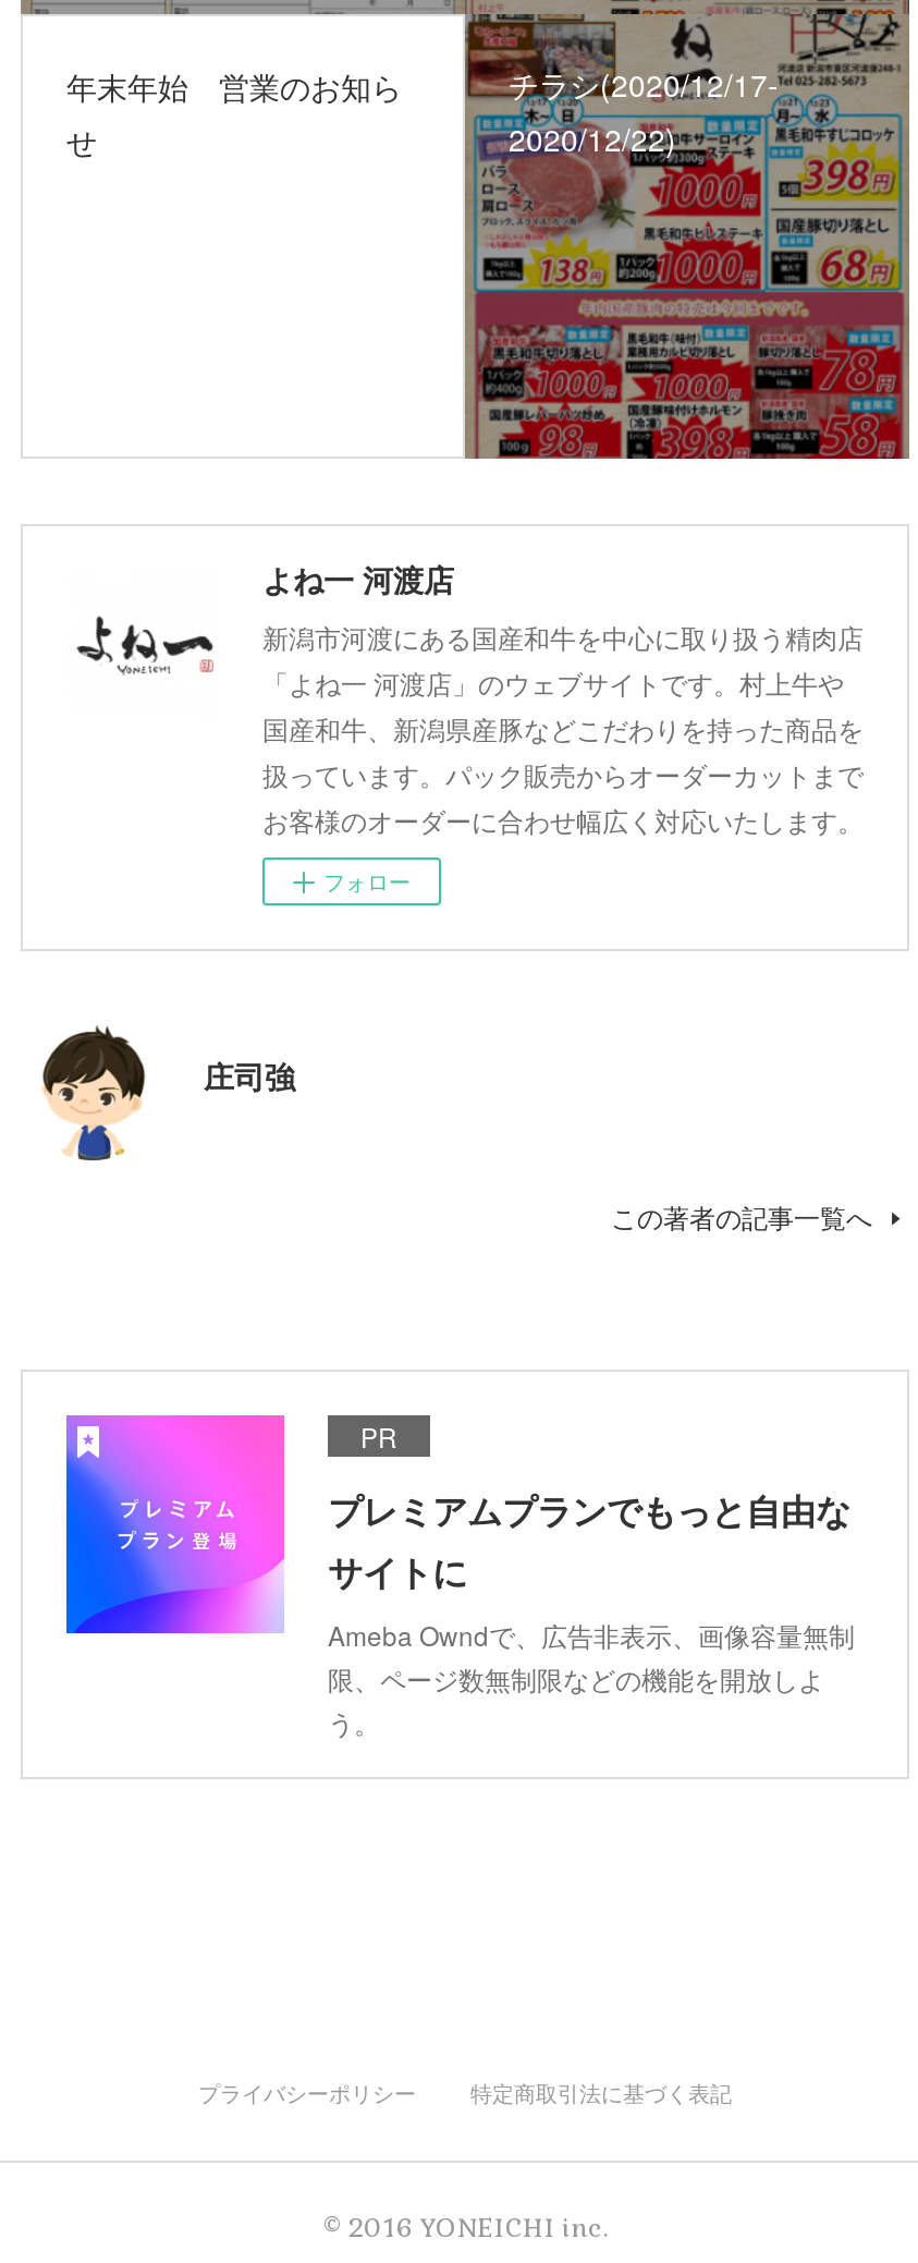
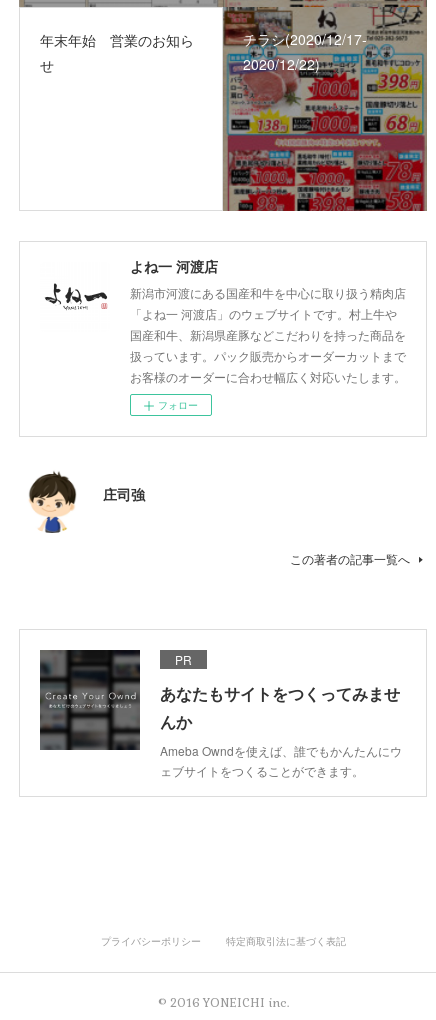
[64,1412,855,1741] [image] | プレミアムプランでもっと自由な | サイトに | Ameba Owndで、広告非表示、画像容量無制 | 限、ページ数無制限などの機能を開放しよ | う。 -> [39,649,402,779] [image] | あなたもサイトをつくってみませ | んか | Ameba Owndを使えば、誰でもかんたんにウ | ェブサイトをつくることができます。

